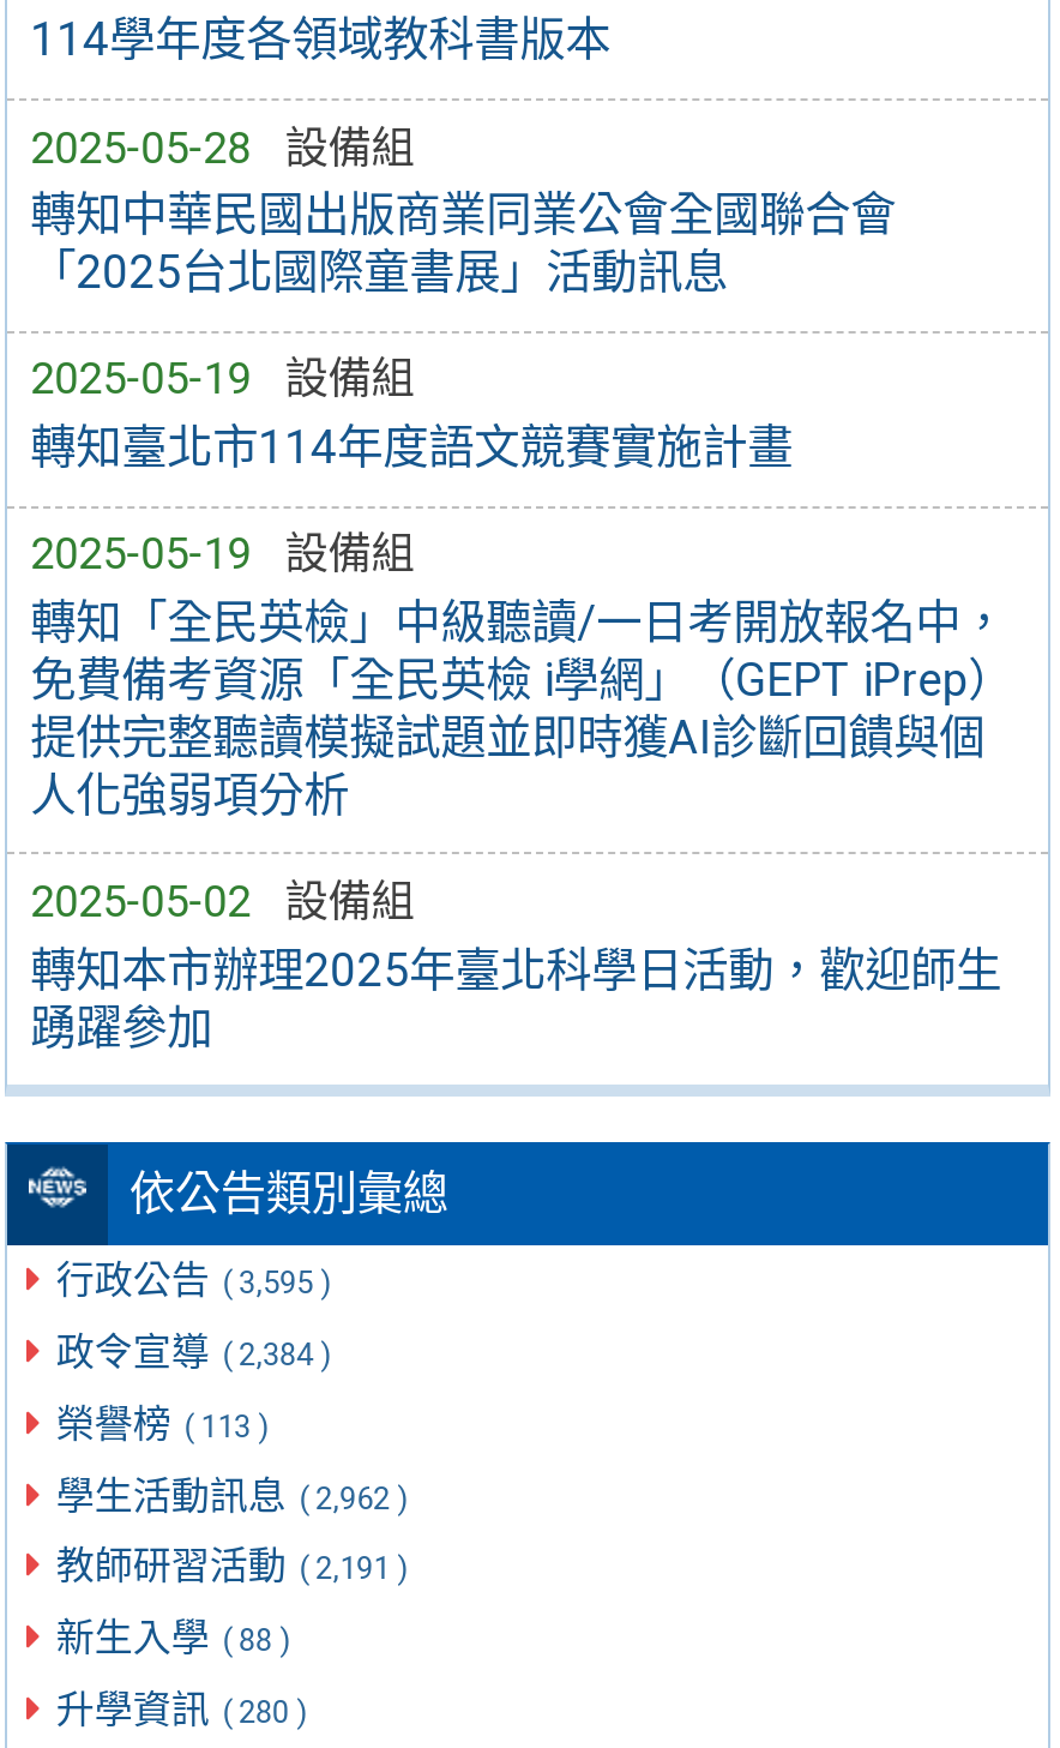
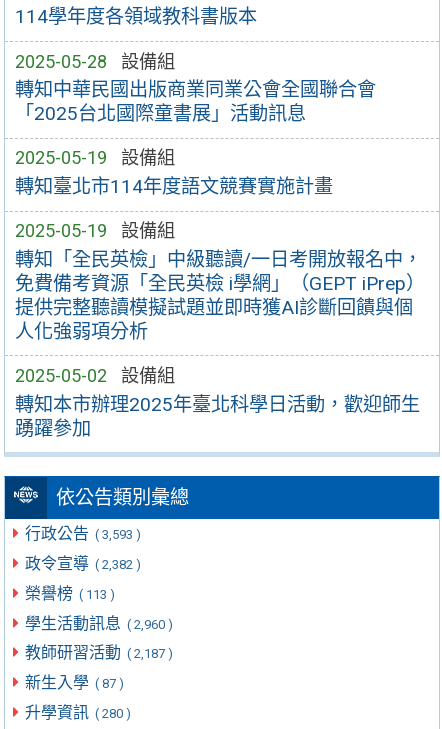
[56,1258,333,1303] 行政公告 ( 3,595 ) -> [25,524,141,543] 行政公告 ( 3,593 )
[56,1329,333,1375] 政令宣導 ( 2,384 ) -> [25,554,141,573] 政令宣導 ( 2,382 )
[56,1472,409,1518] 學生活動訊息 ( 2,962 ) -> [25,614,173,633] 學生活動訊息 ( 2,960 )
[56,1544,409,1589] 教師研習活動 ( 2,191 ) -> [25,643,173,662] 教師研習活動 ( 2,187 )
[56,1615,292,1661] 新生入學 ( 88 ) -> [25,673,124,692] 新生入學 ( 87 )

